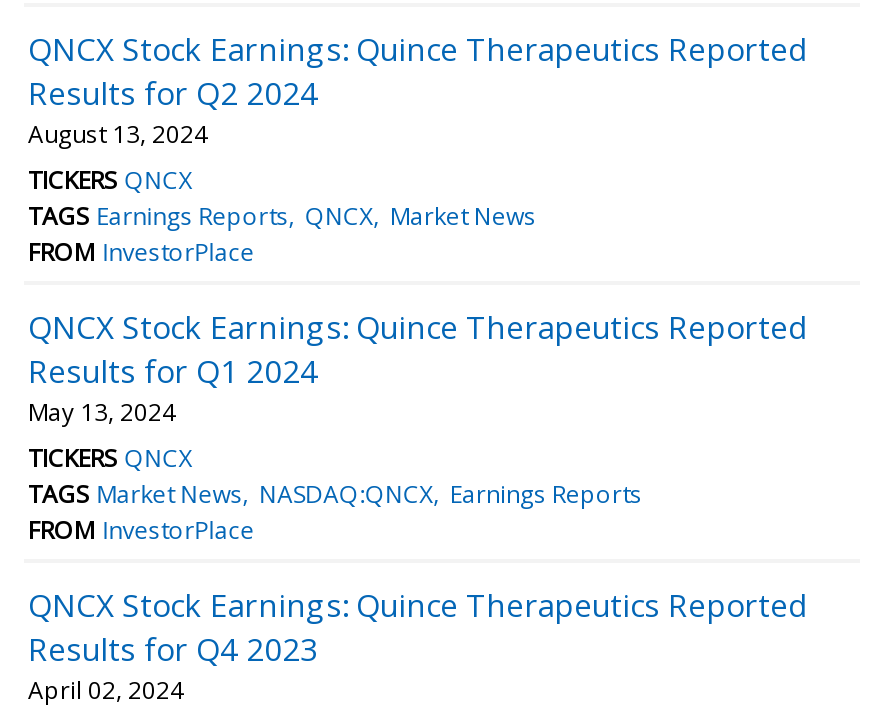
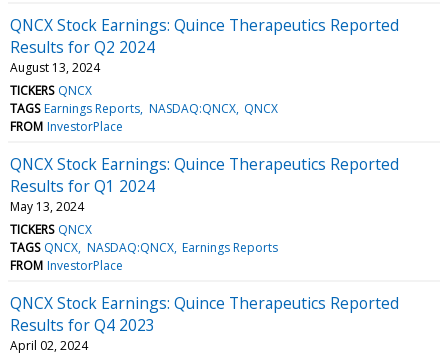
[28,199,536,233] TAGS Earnings Reports QNCX Market News -> [10,100,278,117] TAGS Earnings Reports NASDAQ:QNCX QNCX
[28,477,642,511] TAGS Market News NASDAQ:QNCX Earnings Reports -> [10,239,278,256] TAGS QNCX NASDAQ:QNCX Earnings Reports

